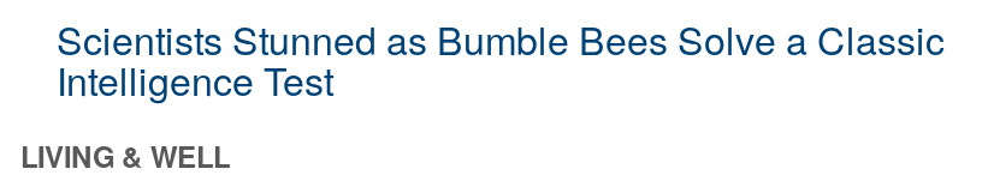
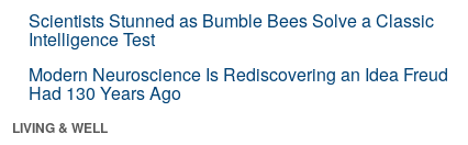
none -> [29,61,448,105] Modern Neuroscience Is Rediscovering an Idea Freud | Had 130 Years Ago

